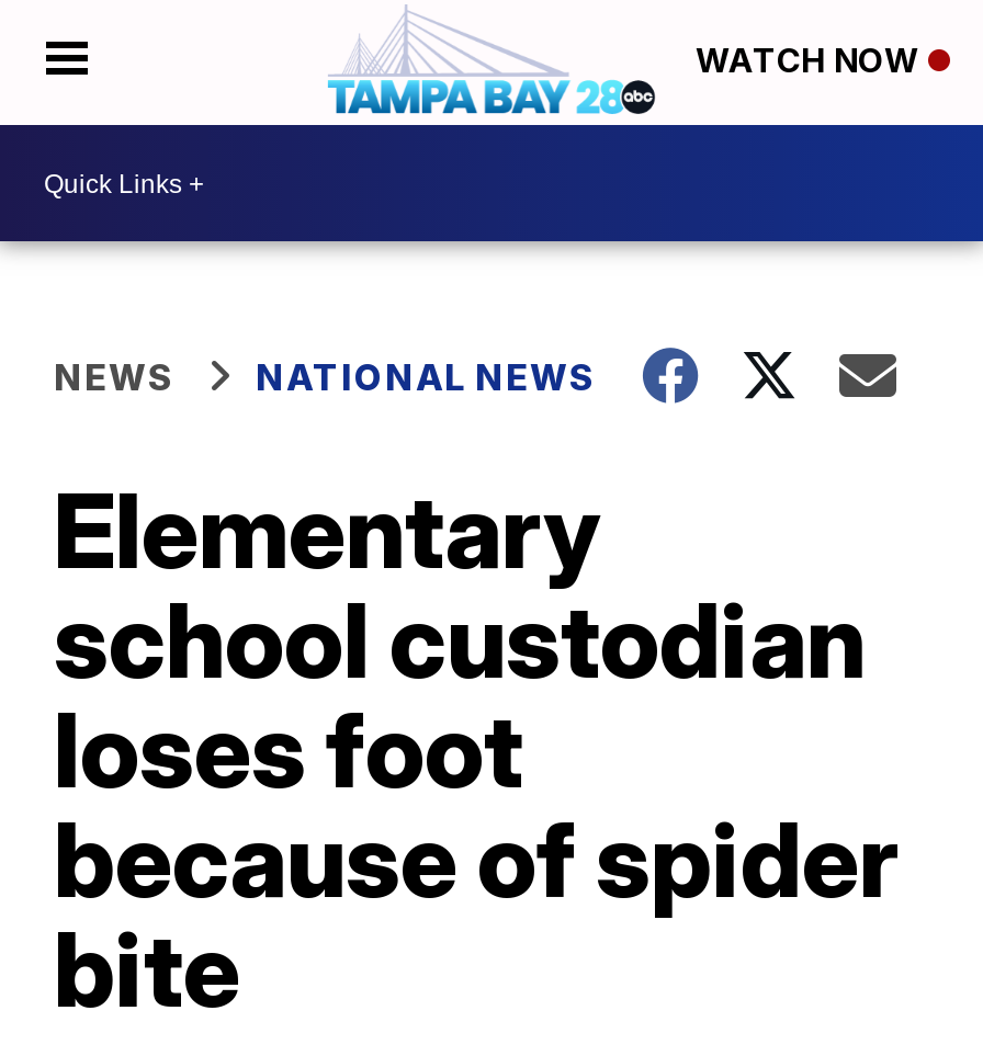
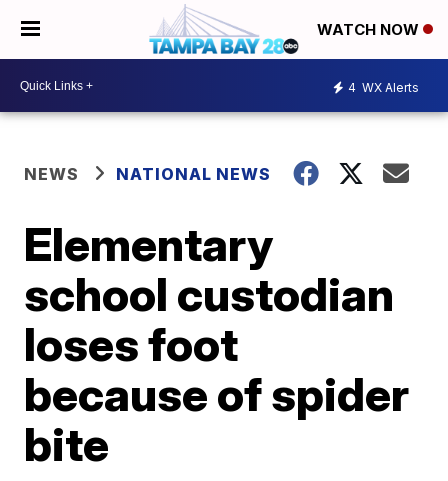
none -> [348,79,419,94] 4 WX Alerts

